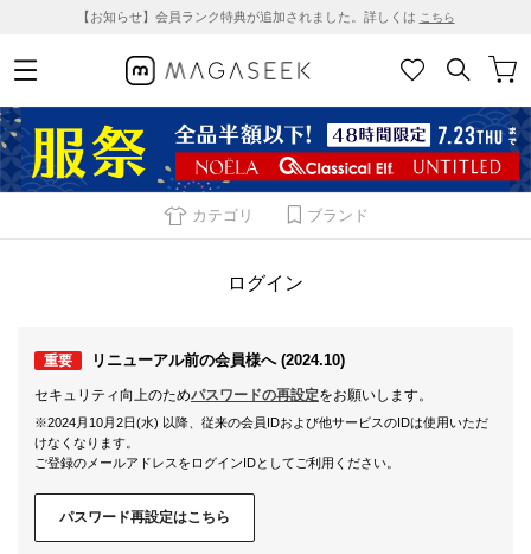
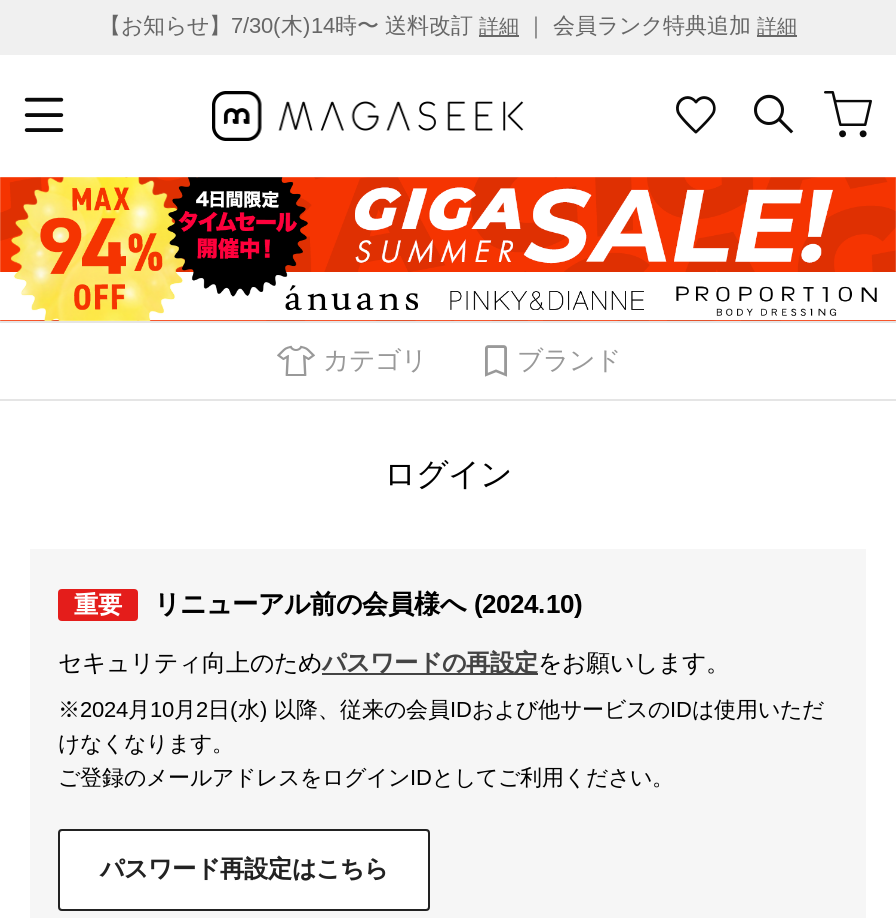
[76,9,455,24] 【お知らせ】会員ランク特典が追加されました。詳しくはこちら -> [99,13,797,37] 【お知らせ】7/30(木)14時〜 送料改訂詳細｜ 会員ランク特典追加詳細
[4,106,527,193] [image] -> [6,175,890,323] [image]

